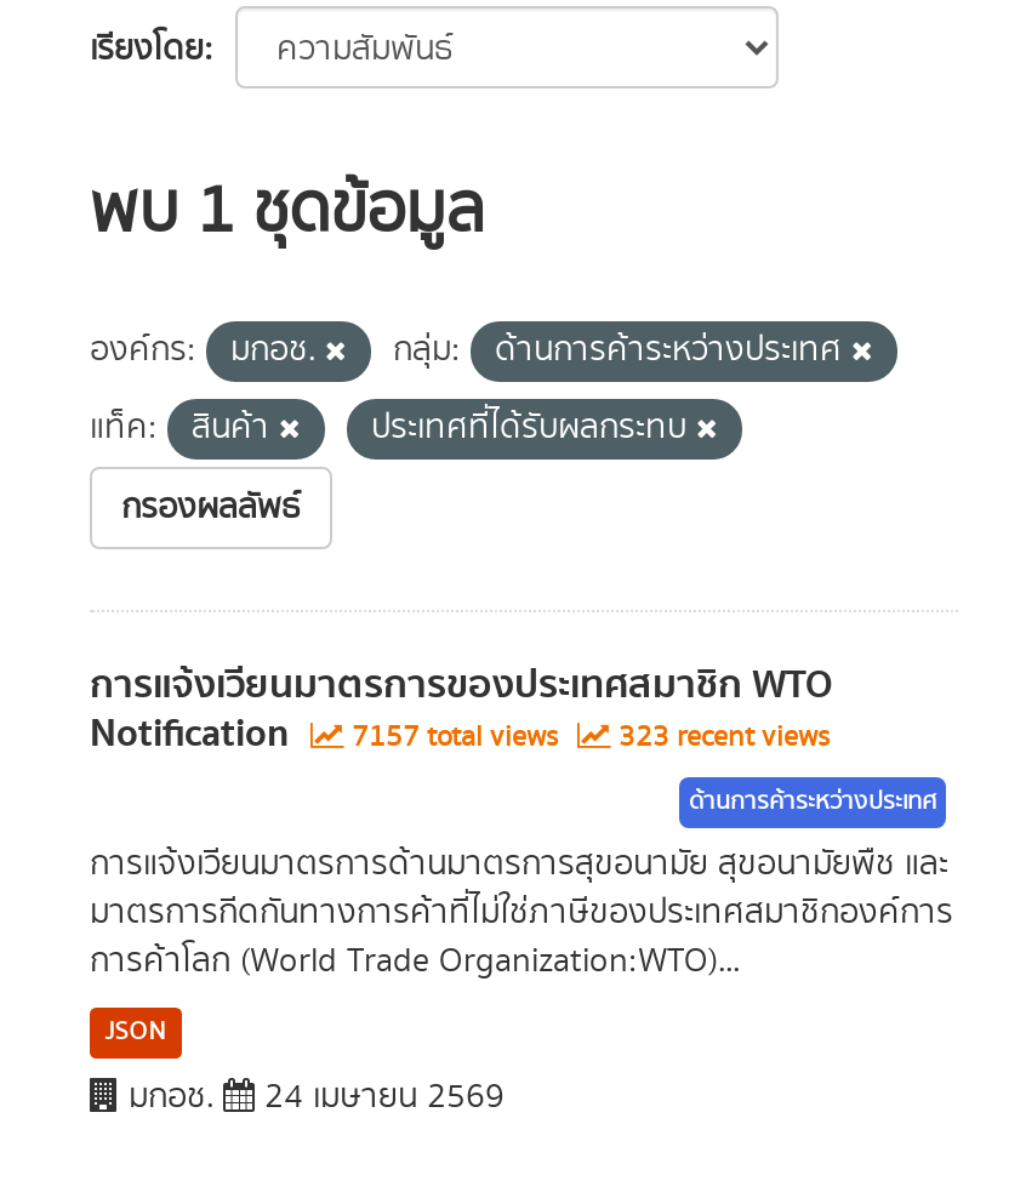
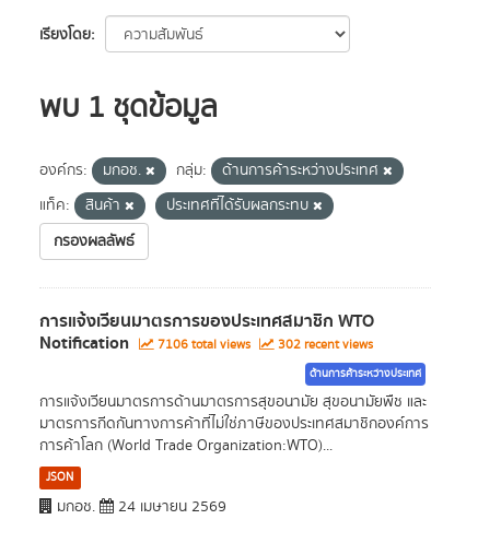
[344,717,565,758] 7157 total views -> [154,335,254,354] 7106 total views
[611,717,830,758] 323 recent views -> [275,335,373,354] 302 recent views

